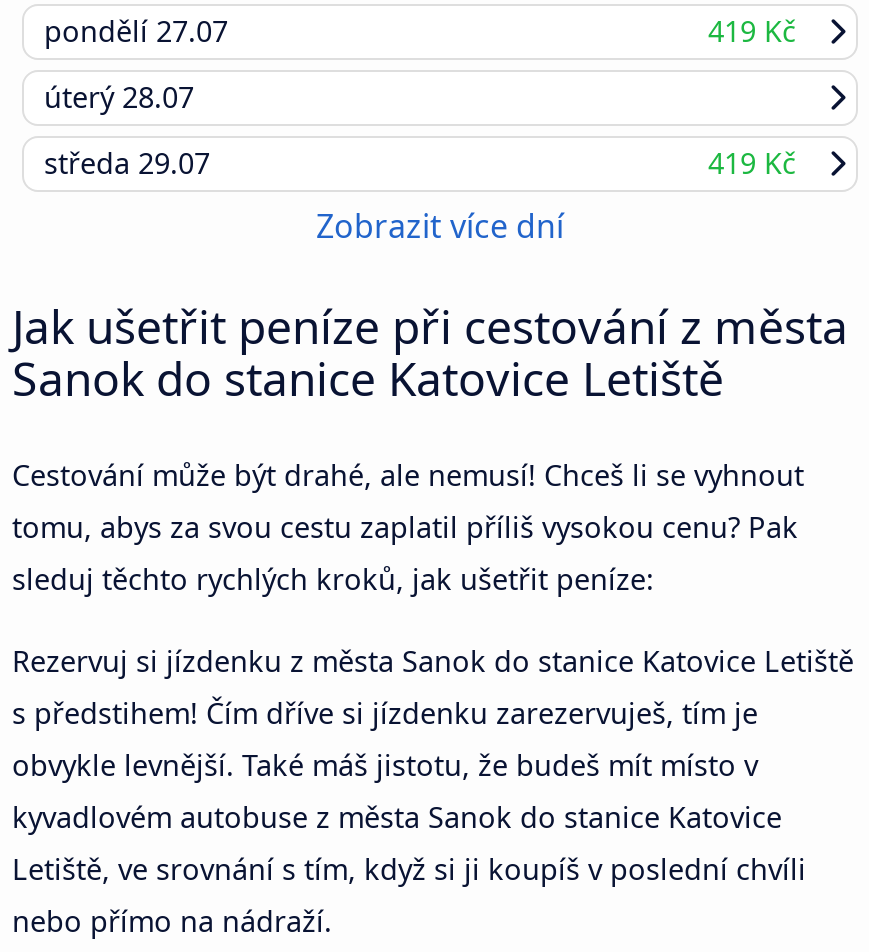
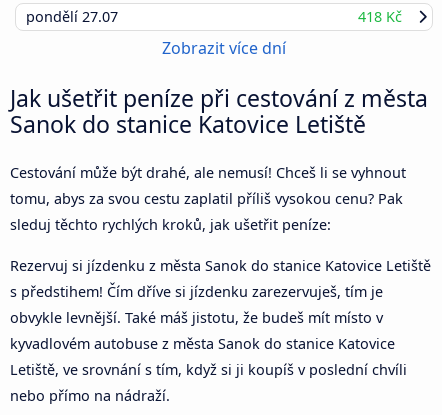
[44,13,796,183] 419 Kč | úterý 28.07 | středa 29.07 | 419 Kč -> [358,7,402,26] 418 Kč

